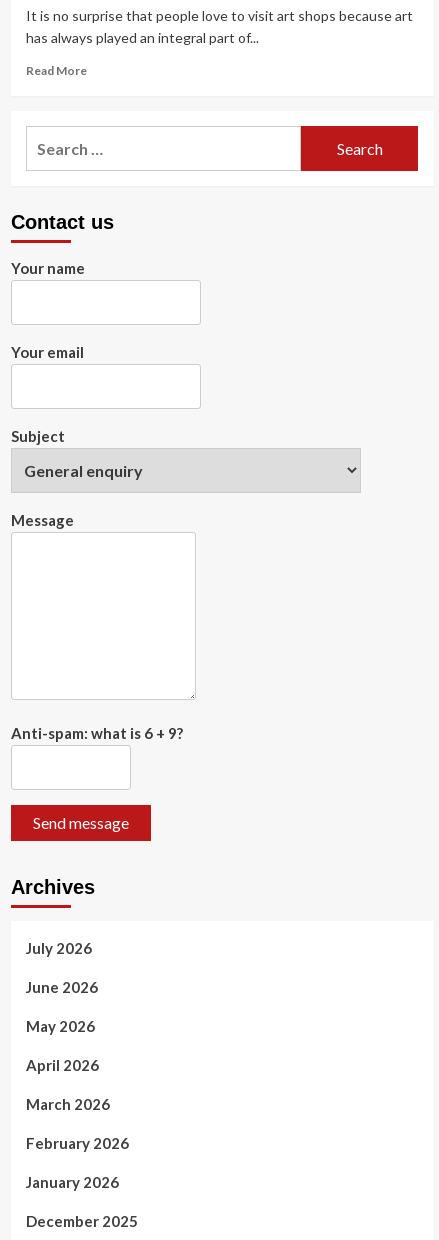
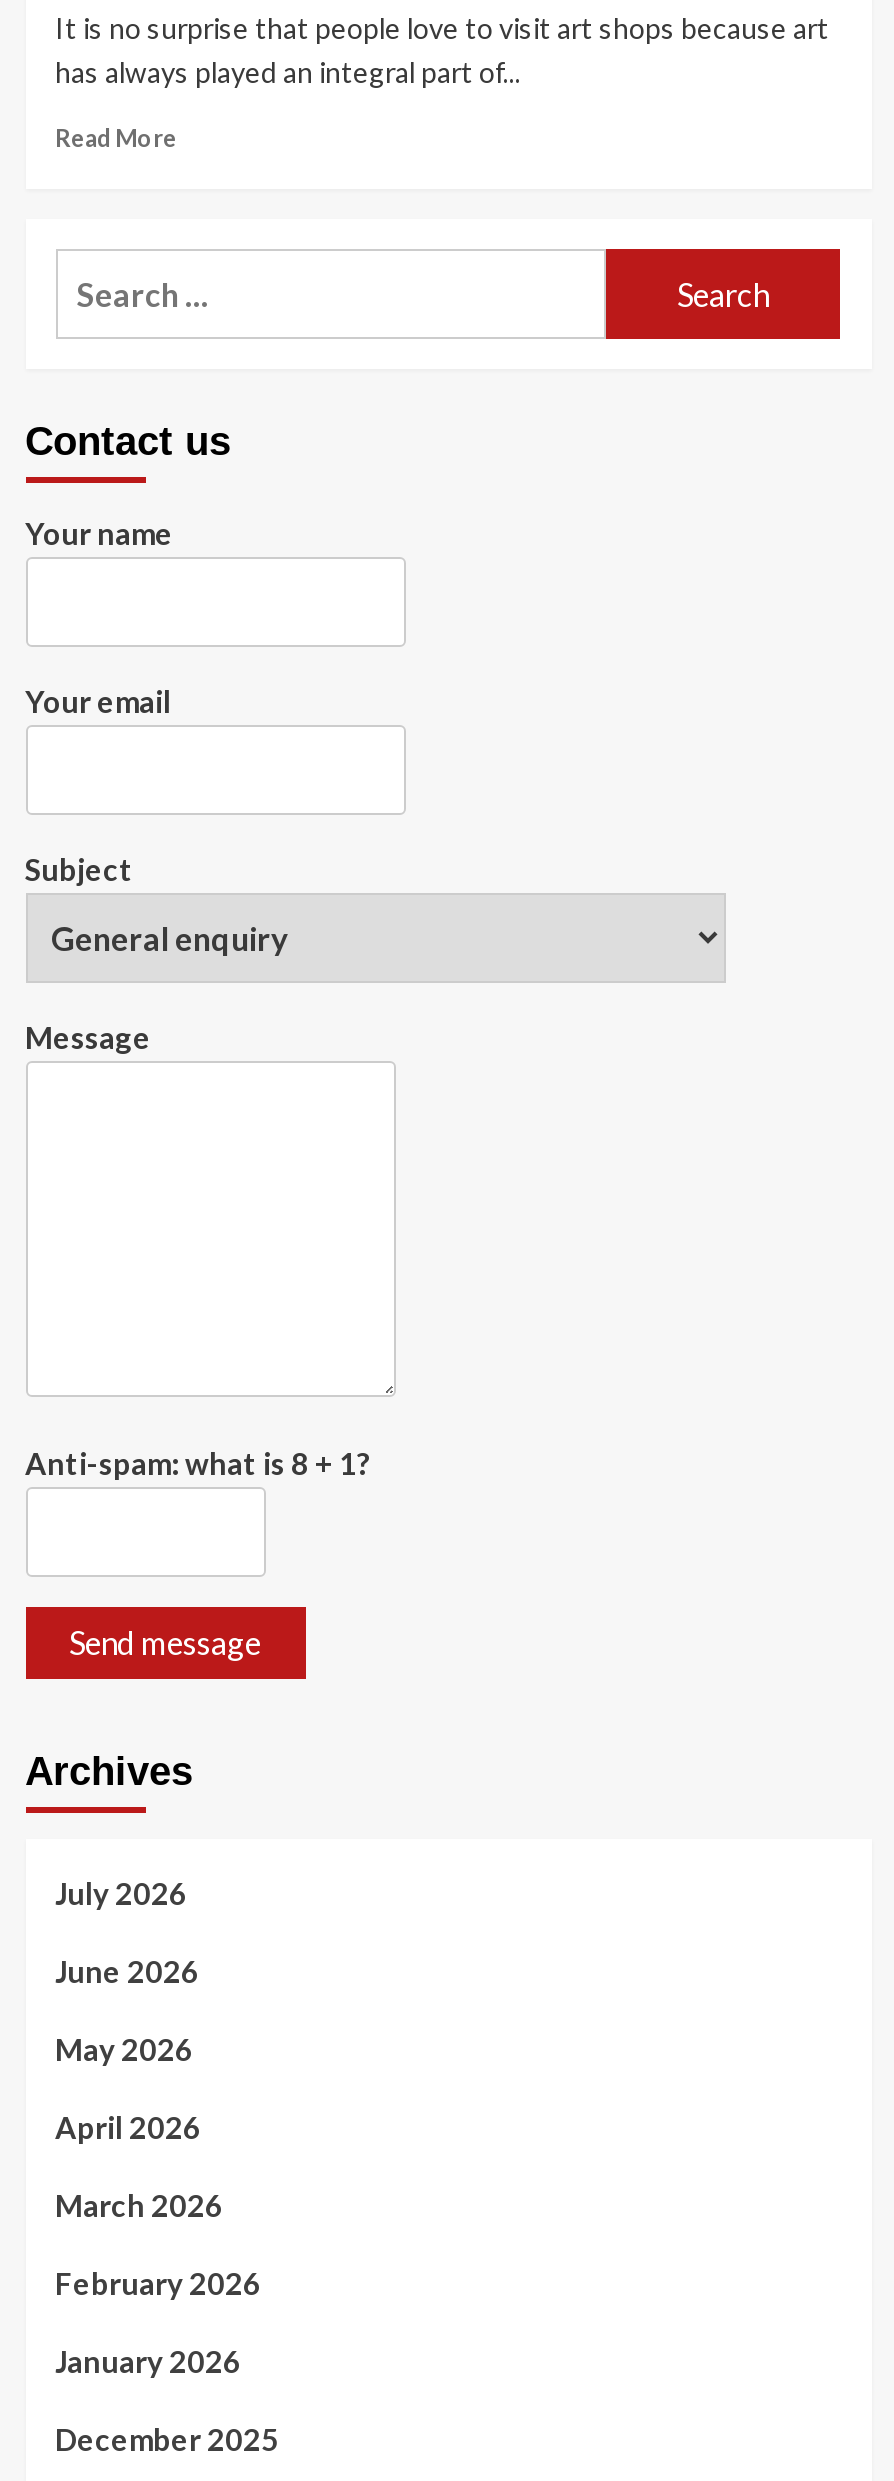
[10,724,182,742] Anti-spam: what is 6 + 9? -> [25,1446,369,1482] Anti-spam: what is 8 + 1?

